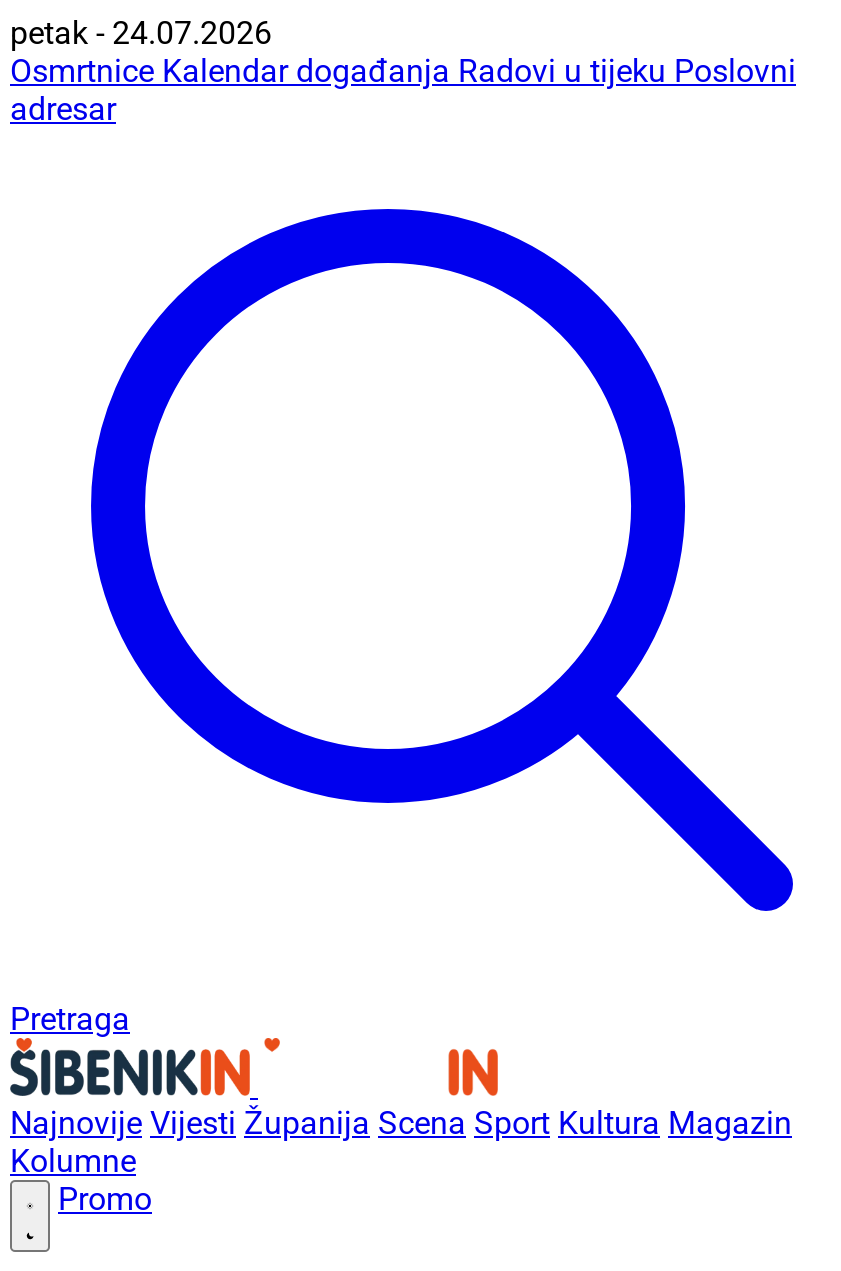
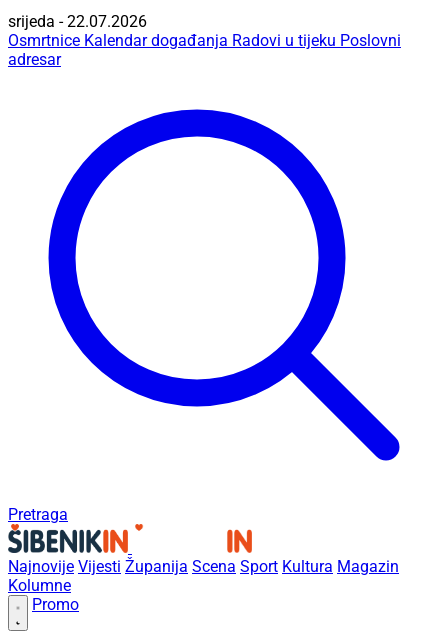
[10,14,272,52] petak - 24.07.2026 -> [8,12,147,31] srijeda - 22.07.2026

